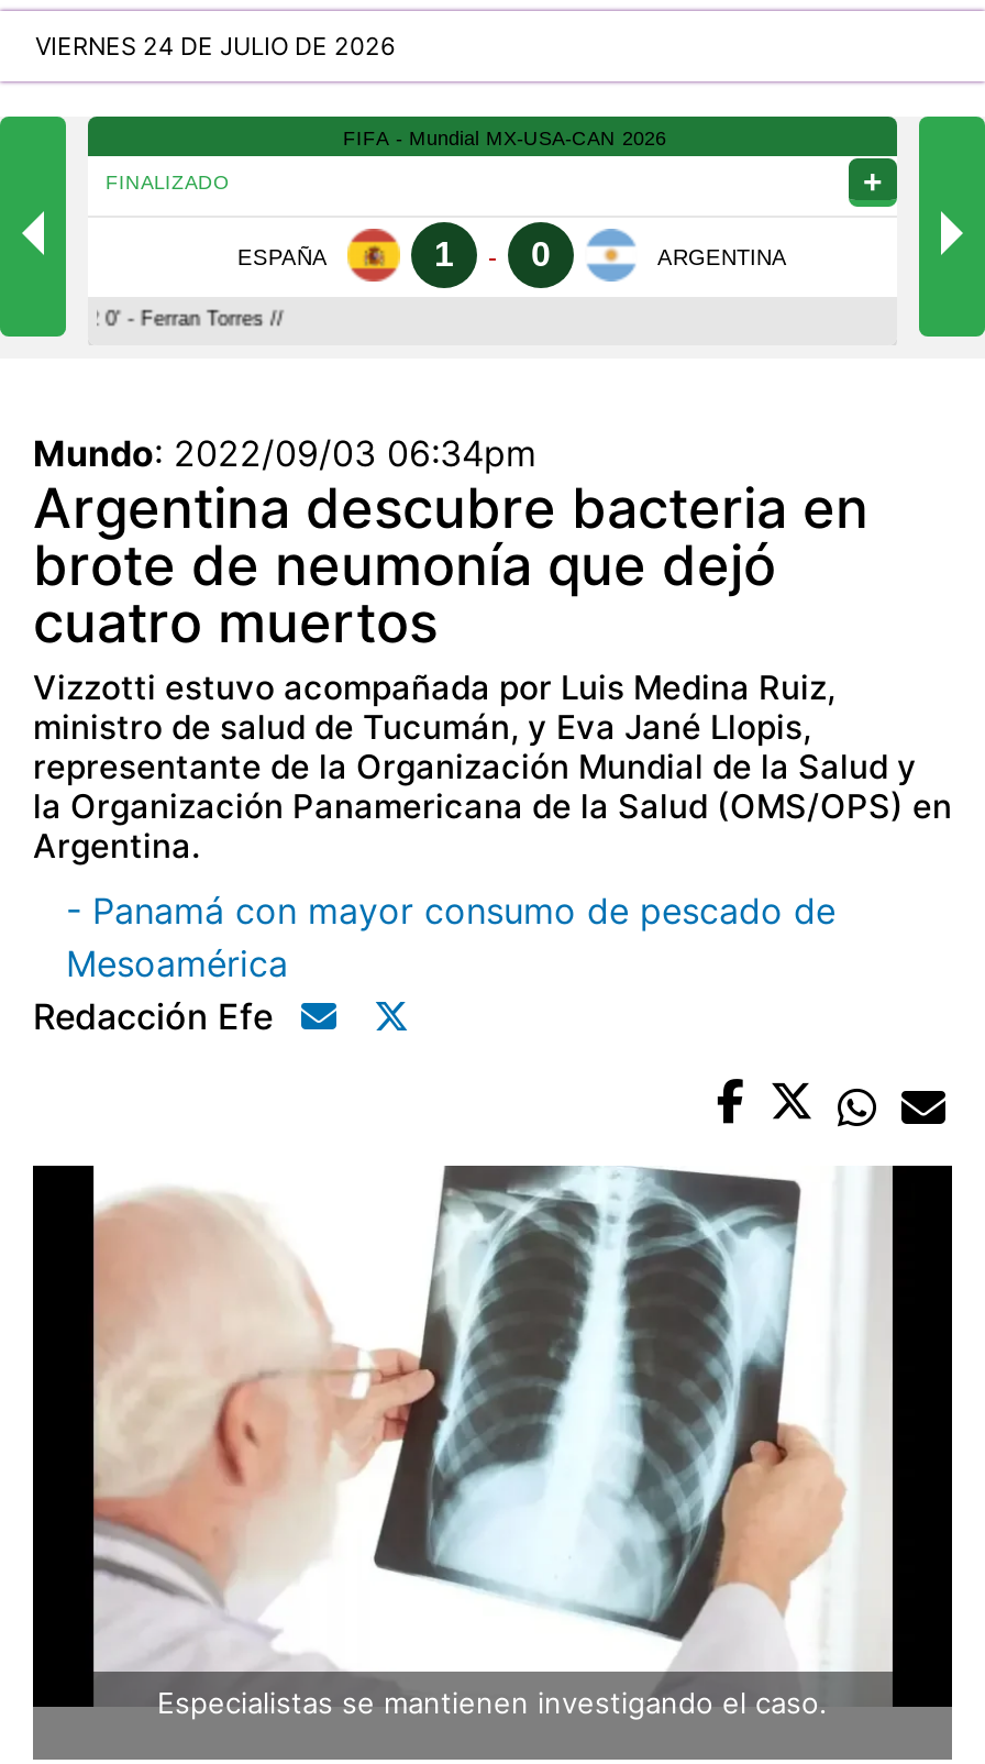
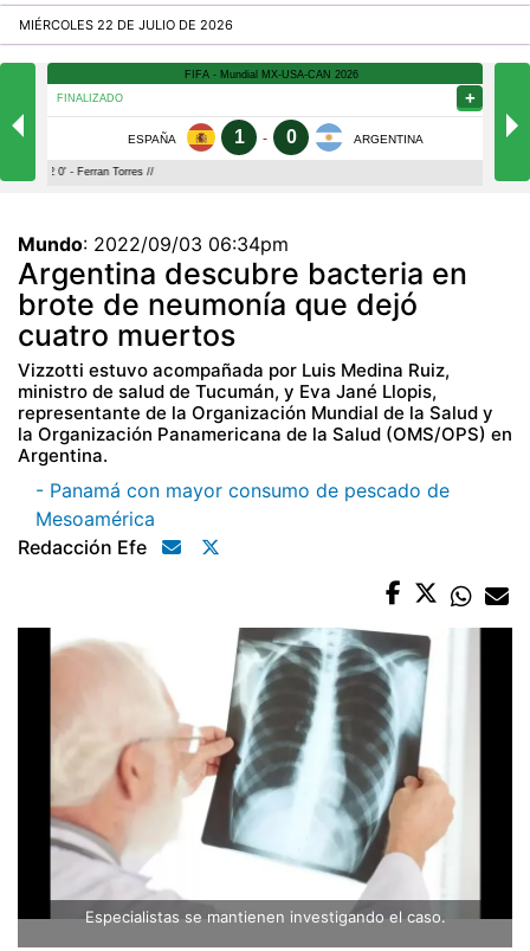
[35,32,396,63] VIERNES 24 DE JULIO DE 2026 -> [19,17,233,34] MIÉRCOLES 22 DE JULIO DE 2026

